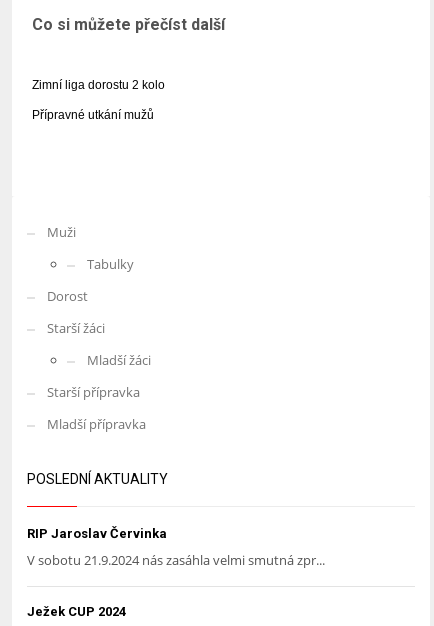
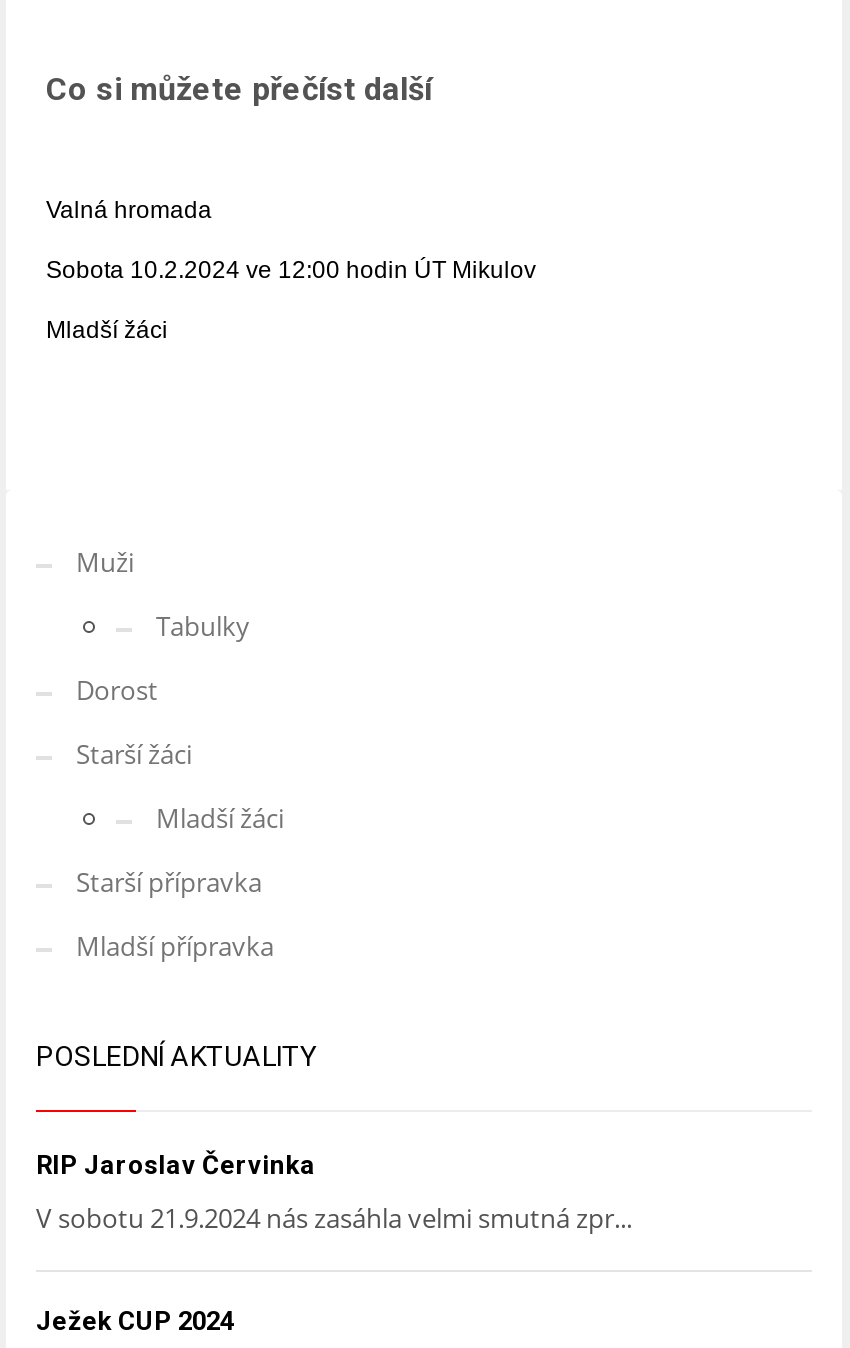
[32,78,165,122] Zimní liga dorostu 2 kolo | Přípravné utkání mužů -> [46,196,536,344] Valná hromada | Sobota 10.2.2024 ve 12:00 hodin ÚT Mikulov | Mladší žáci

